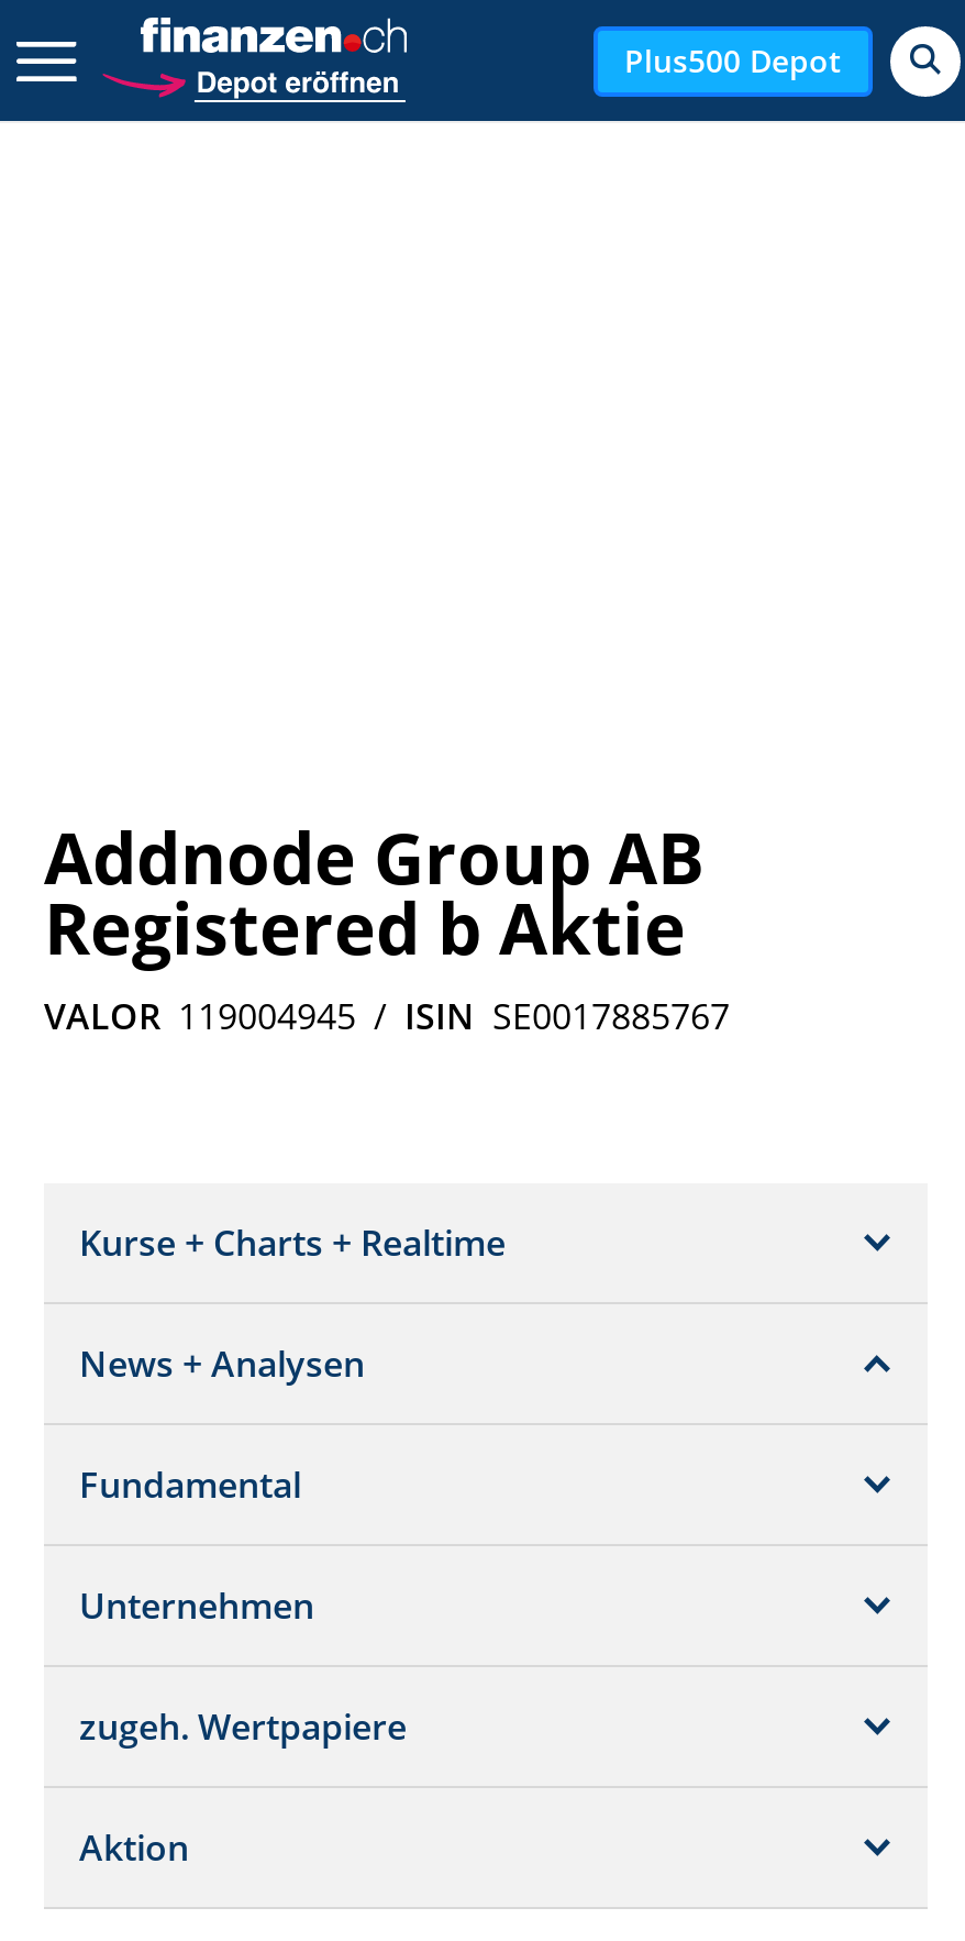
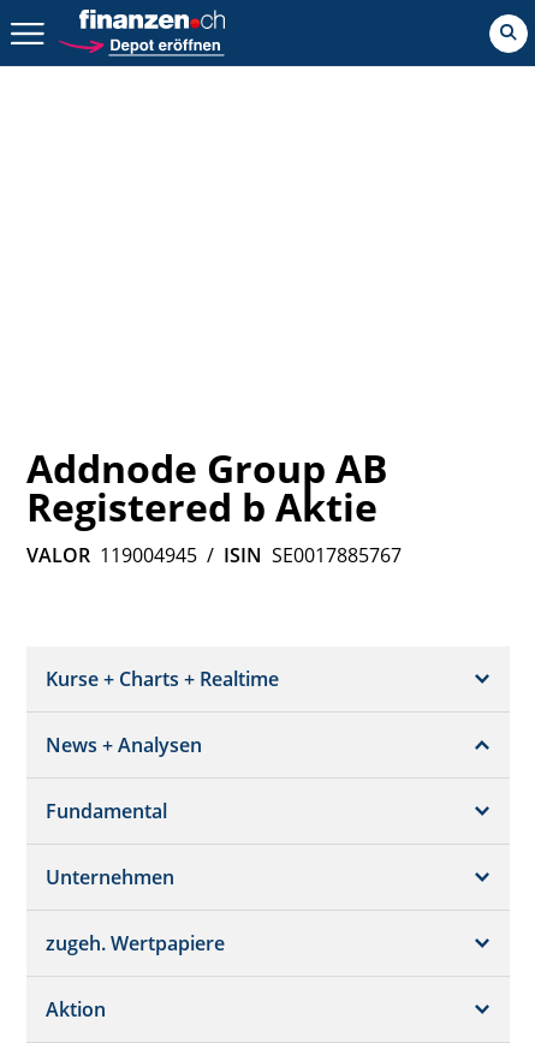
[624,39,842,80] Plus500 Depot -> none

